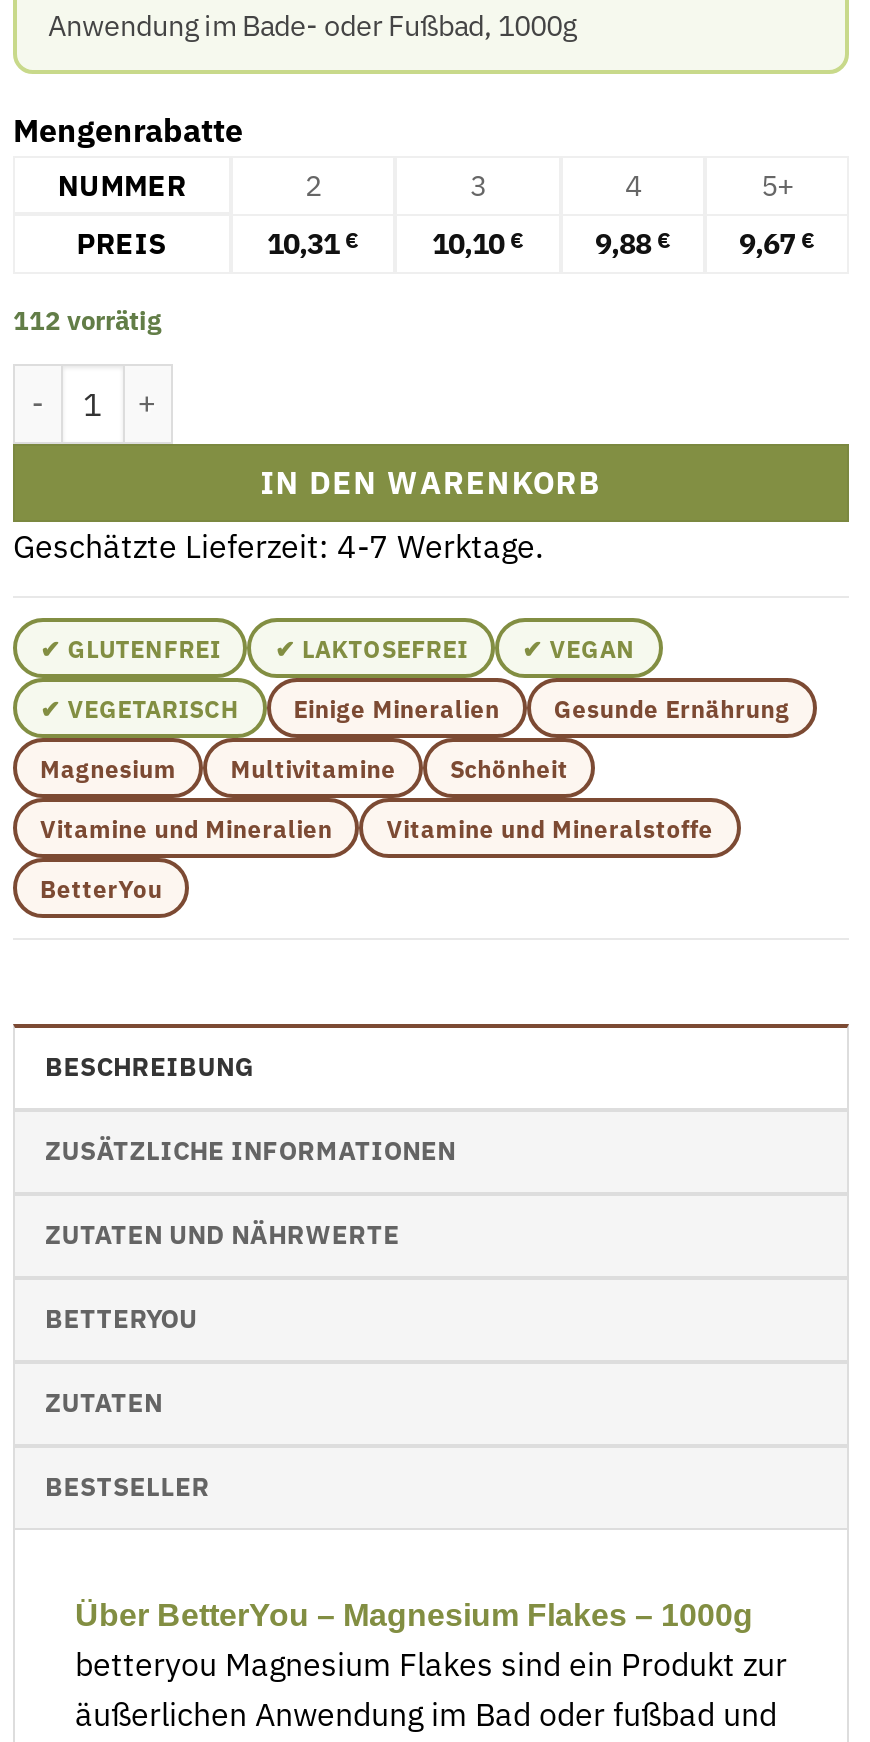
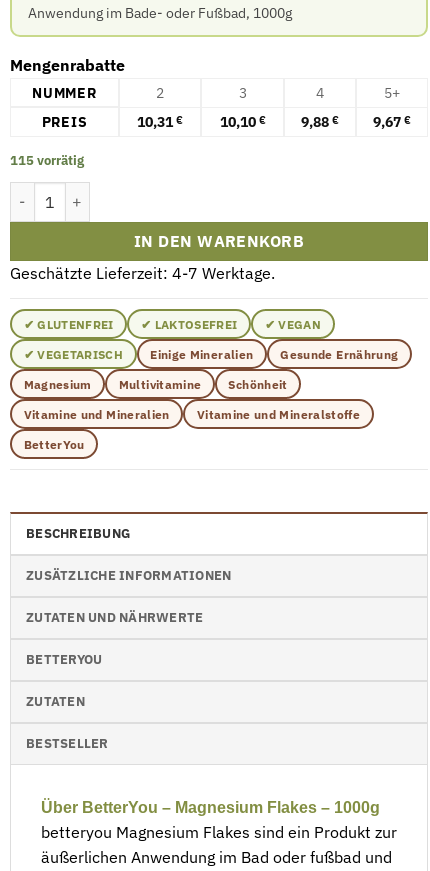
[13,304,161,338] 112 vorrätig -> [10,152,84,169] 115 vorrätig

